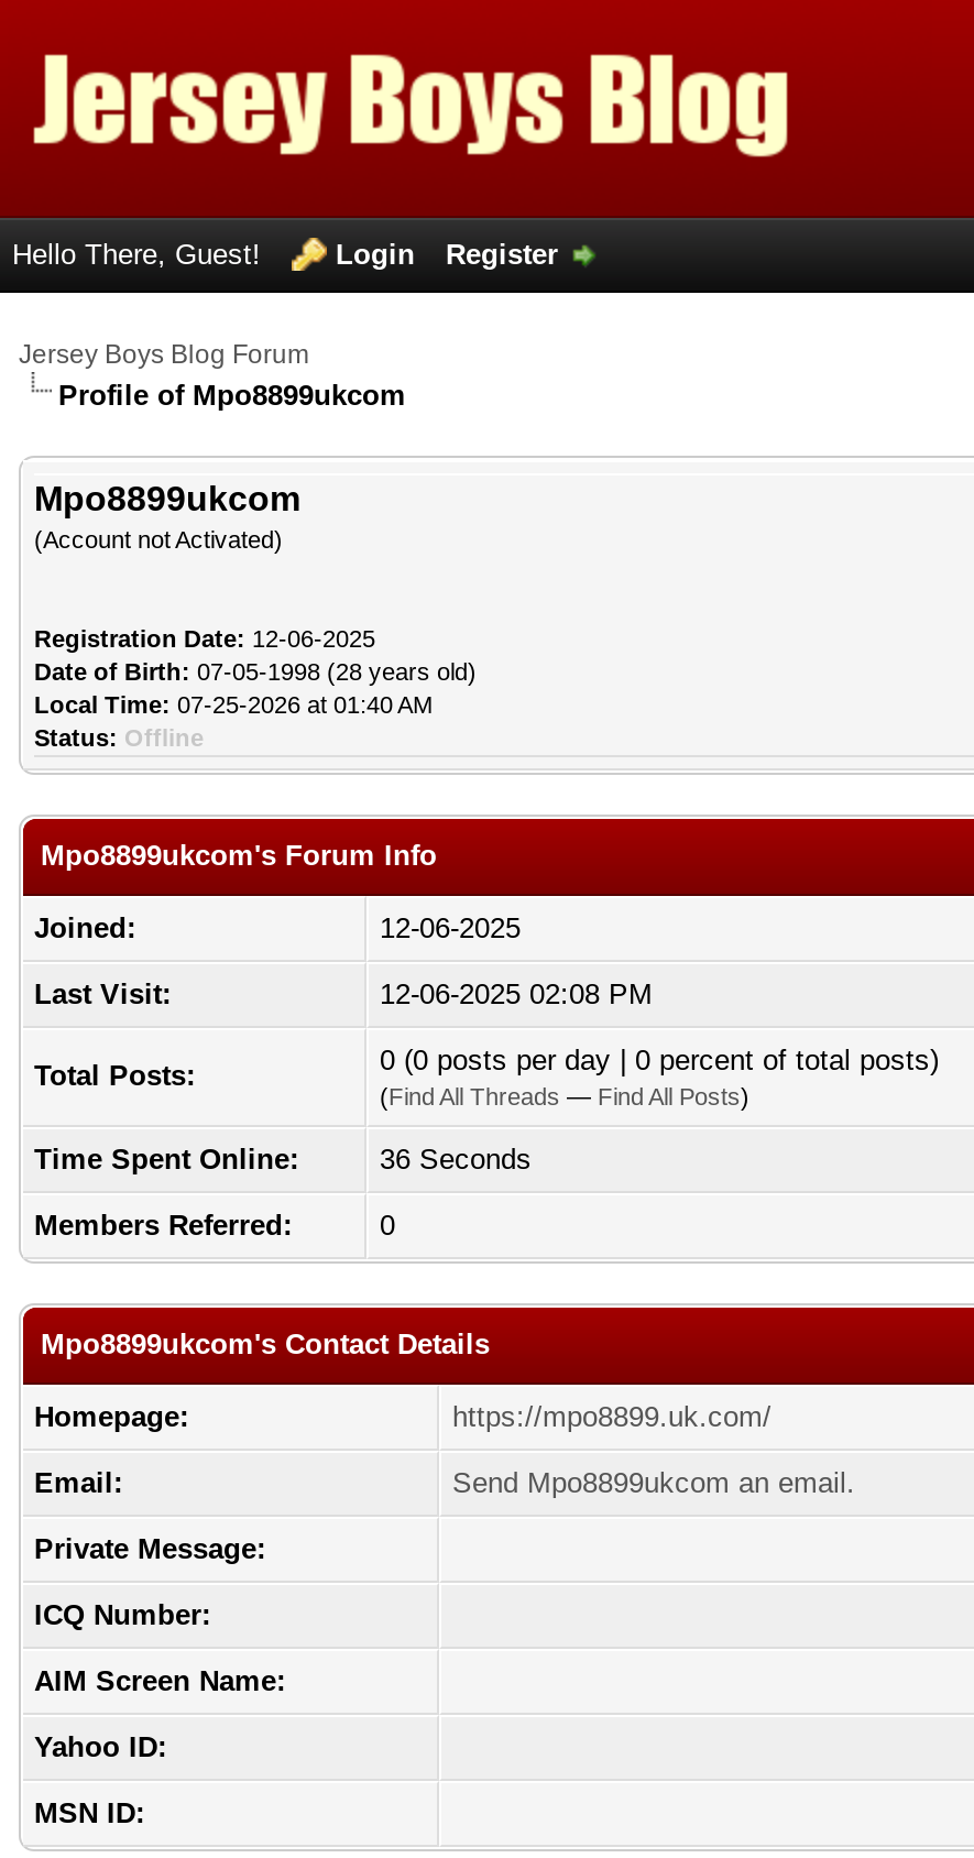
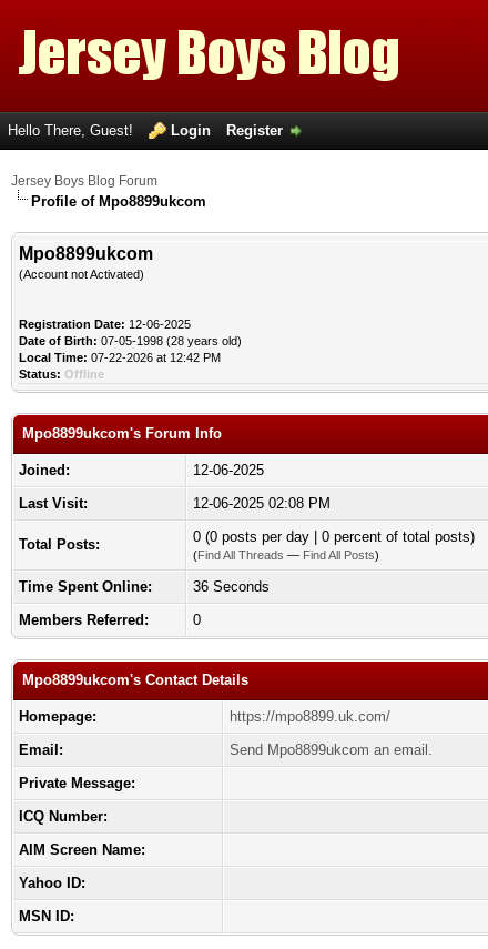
[34,691,433,718] Local Time: 07-25-2026 at 01:40 AM -> [19,351,221,364] Local Time: 07-22-2026 at 12:42 PM

